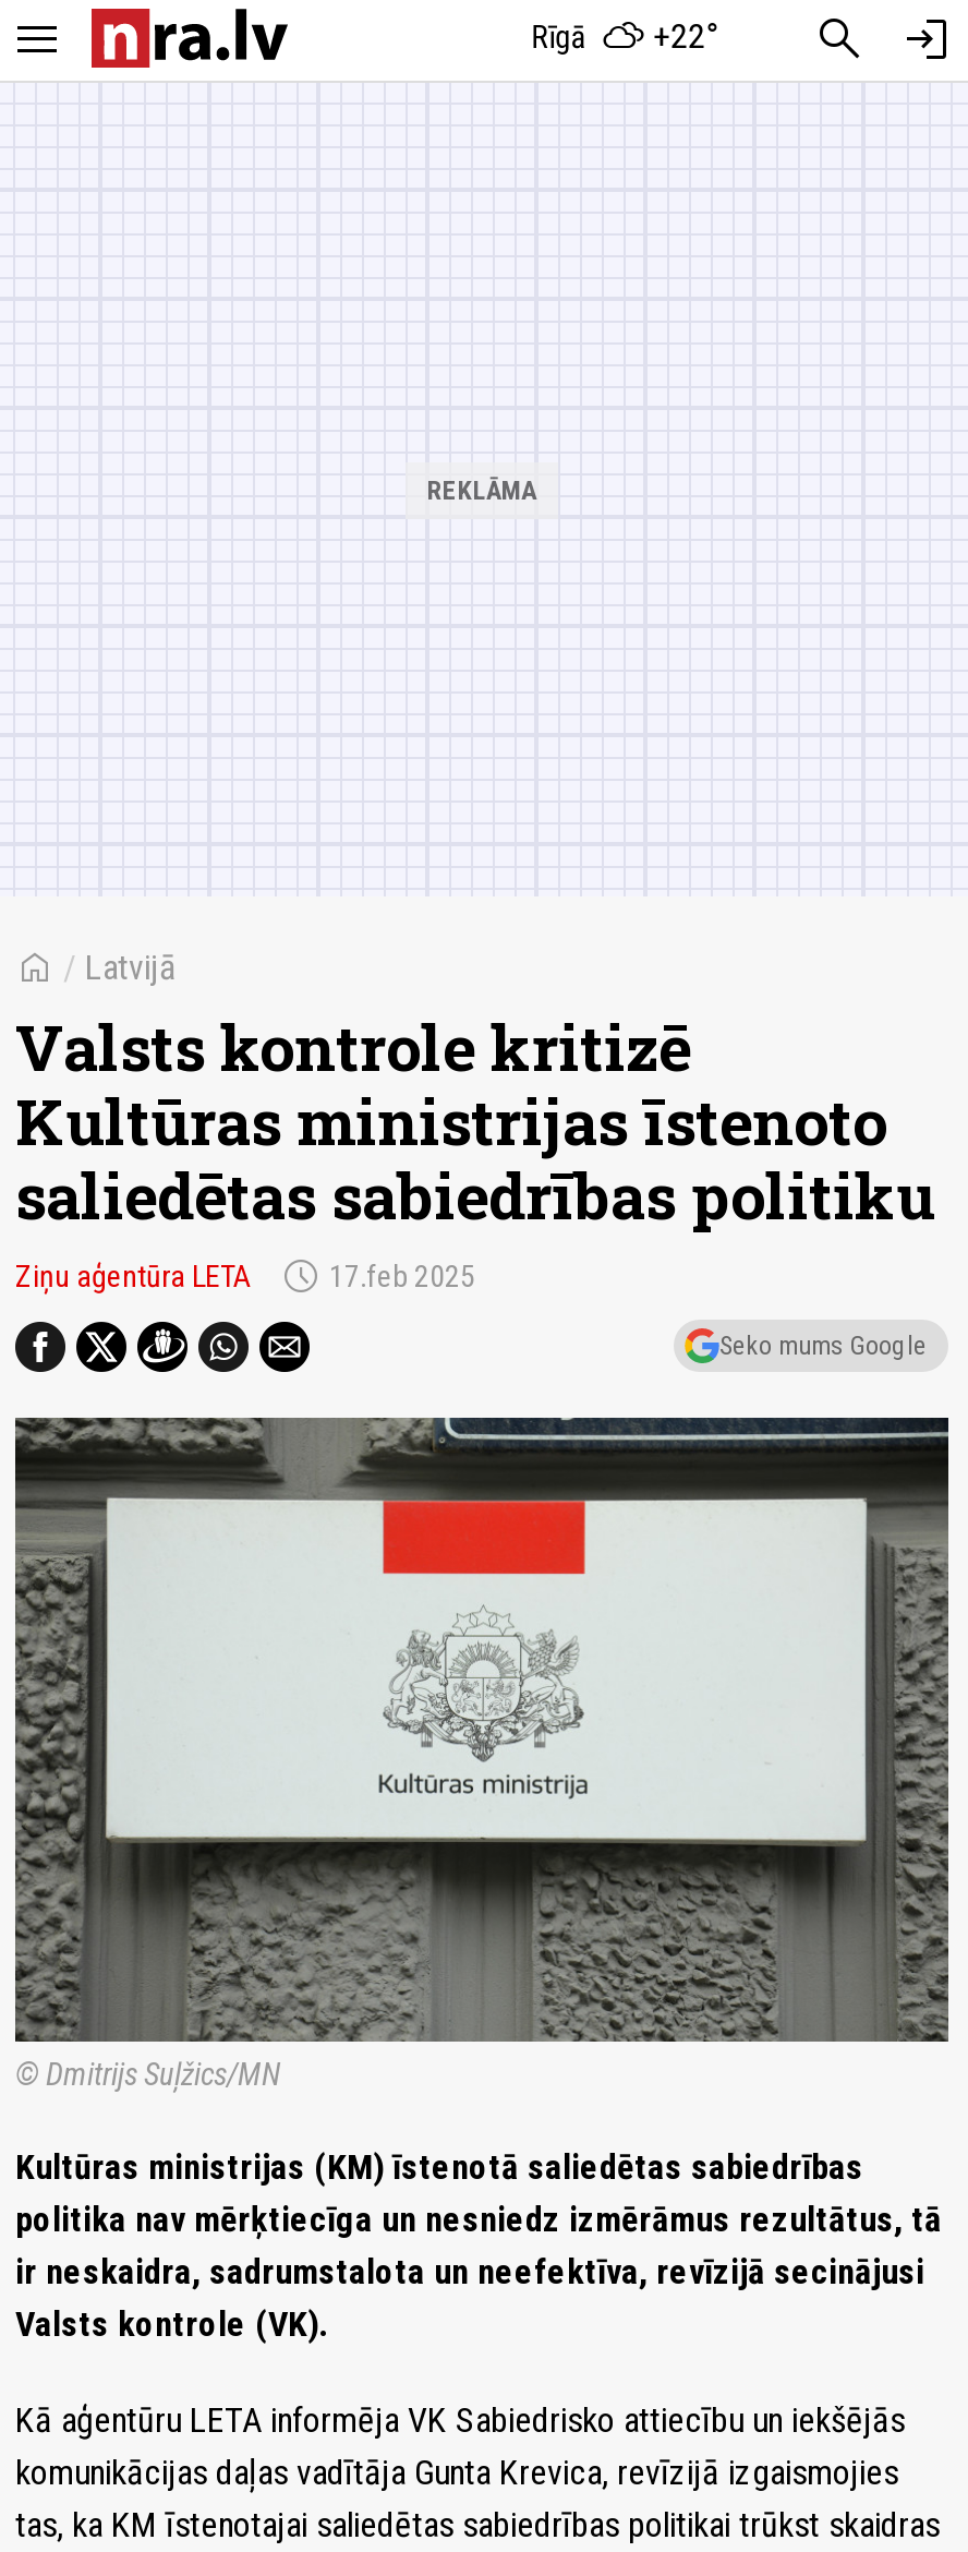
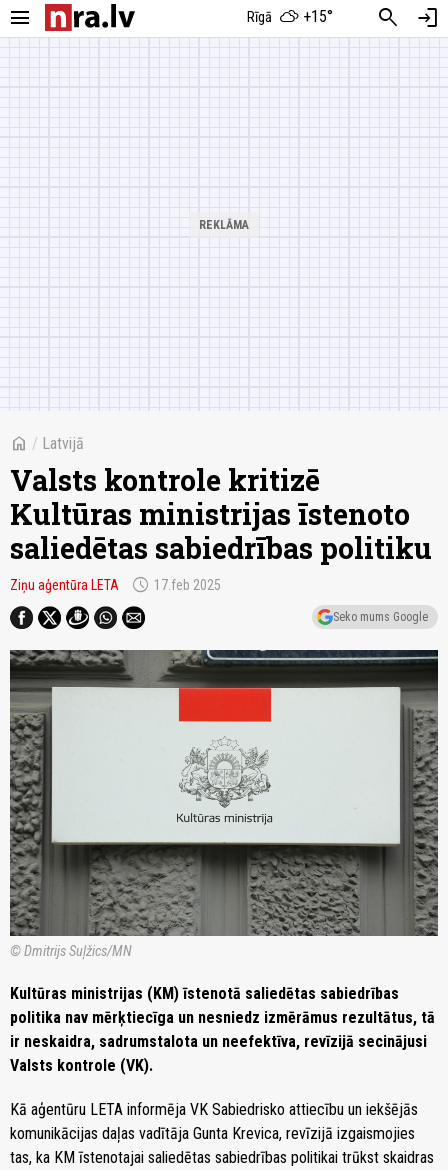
[532,15,719,57] Rīgā +22° -> [247,7,333,26] Rīgā +15°

